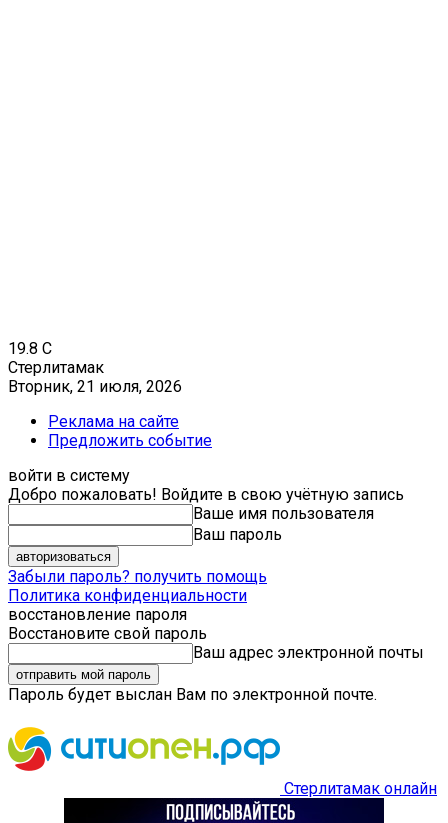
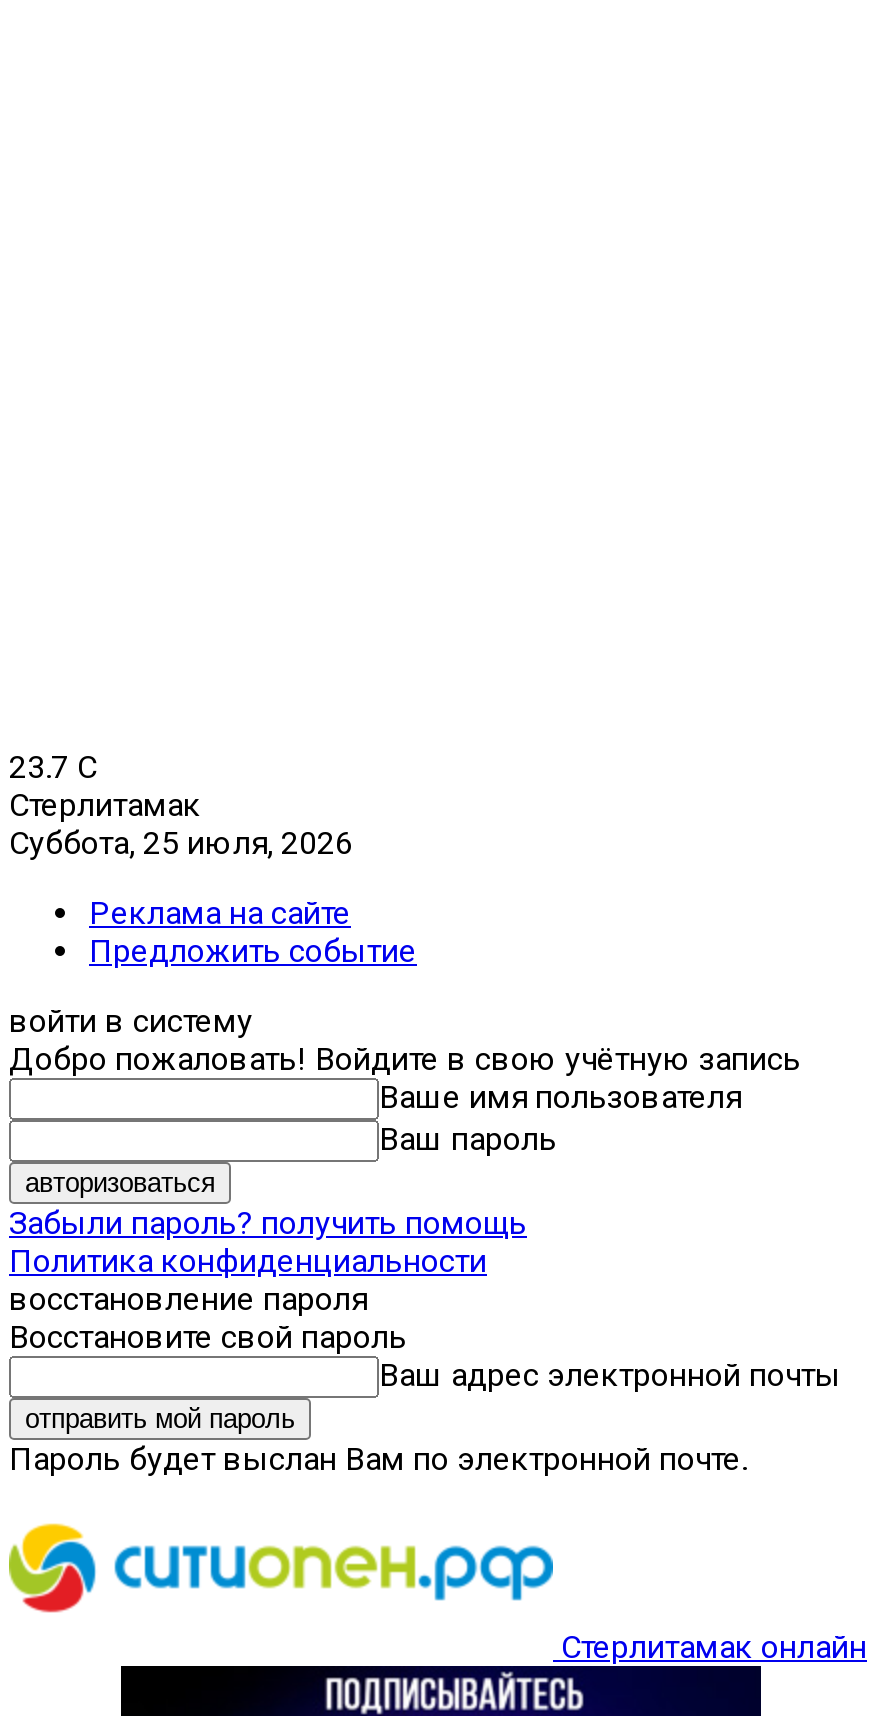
[8,339,52,358] 19.8 C -> [9,748,97,786] 23.7 C
[8,377,182,396] Вторник, 21 июля, 2026 -> [9,824,353,862] Суббота, 25 июля, 2026

